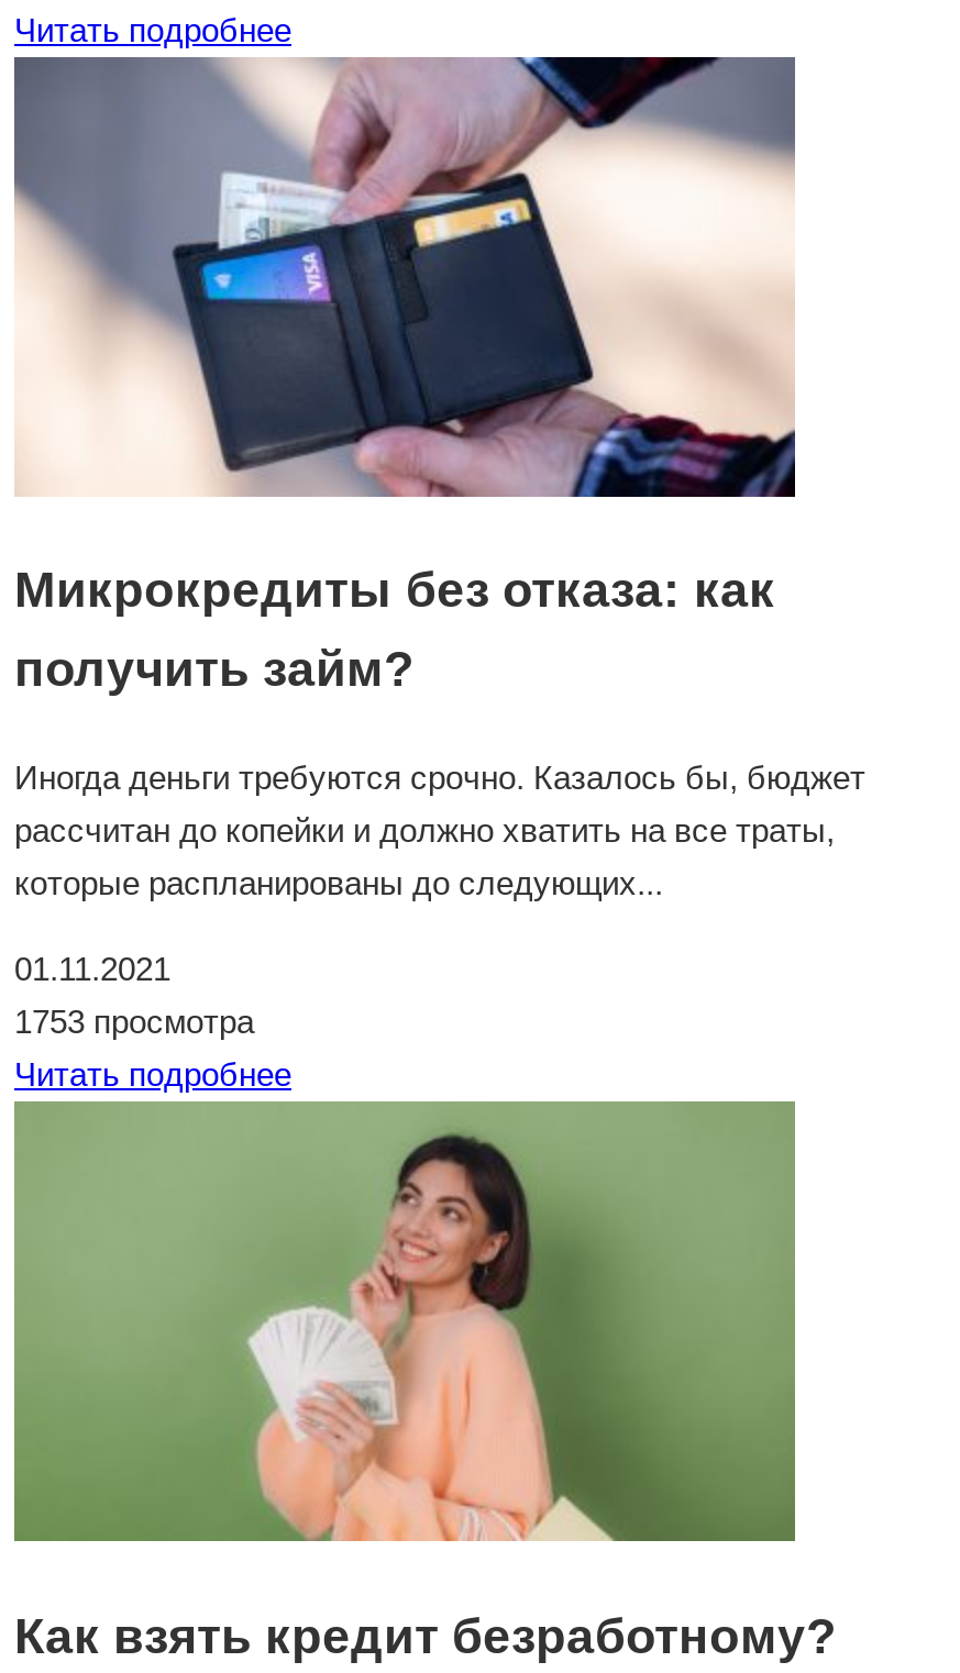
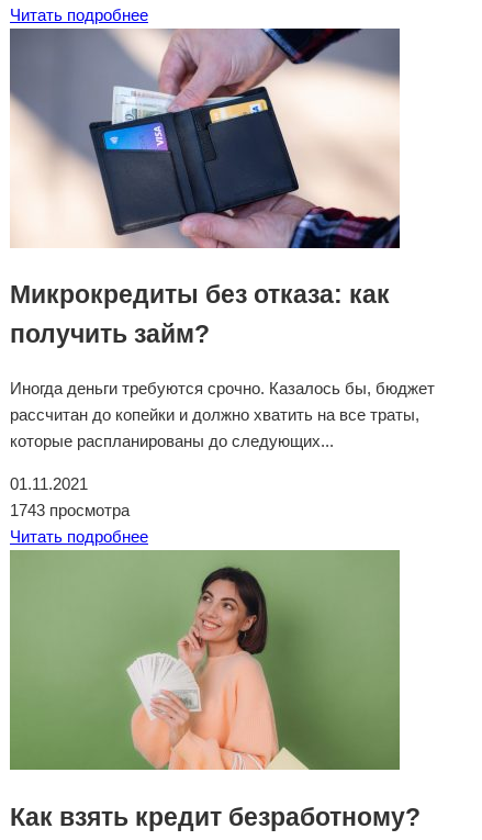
[14,1002,254,1040] 1753 просмотра -> [10,501,130,519] 1743 просмотра

